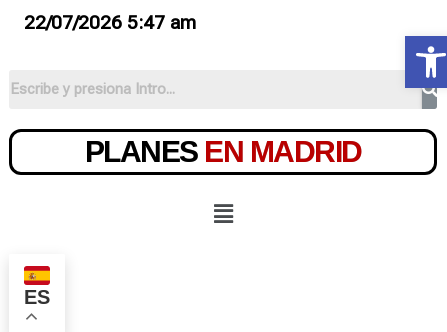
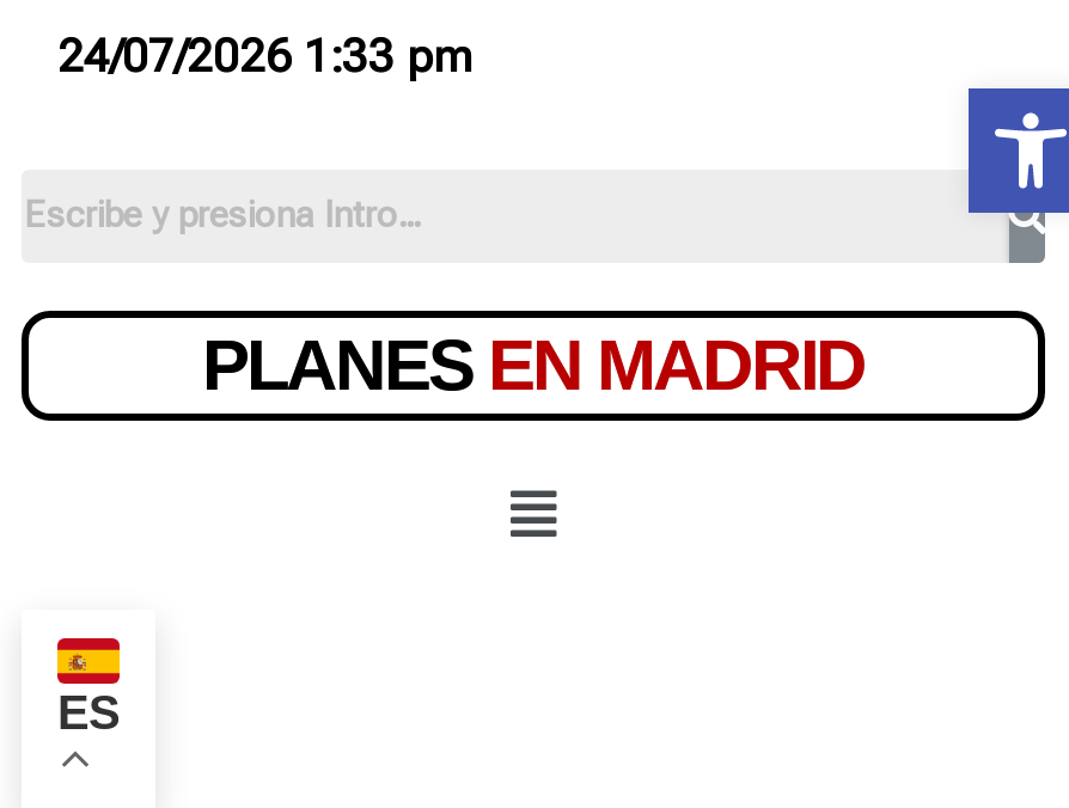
[24,11,196,34] 22/07/2026 5:47 am -> [57,29,471,84] 24/07/2026 1:33 pm

